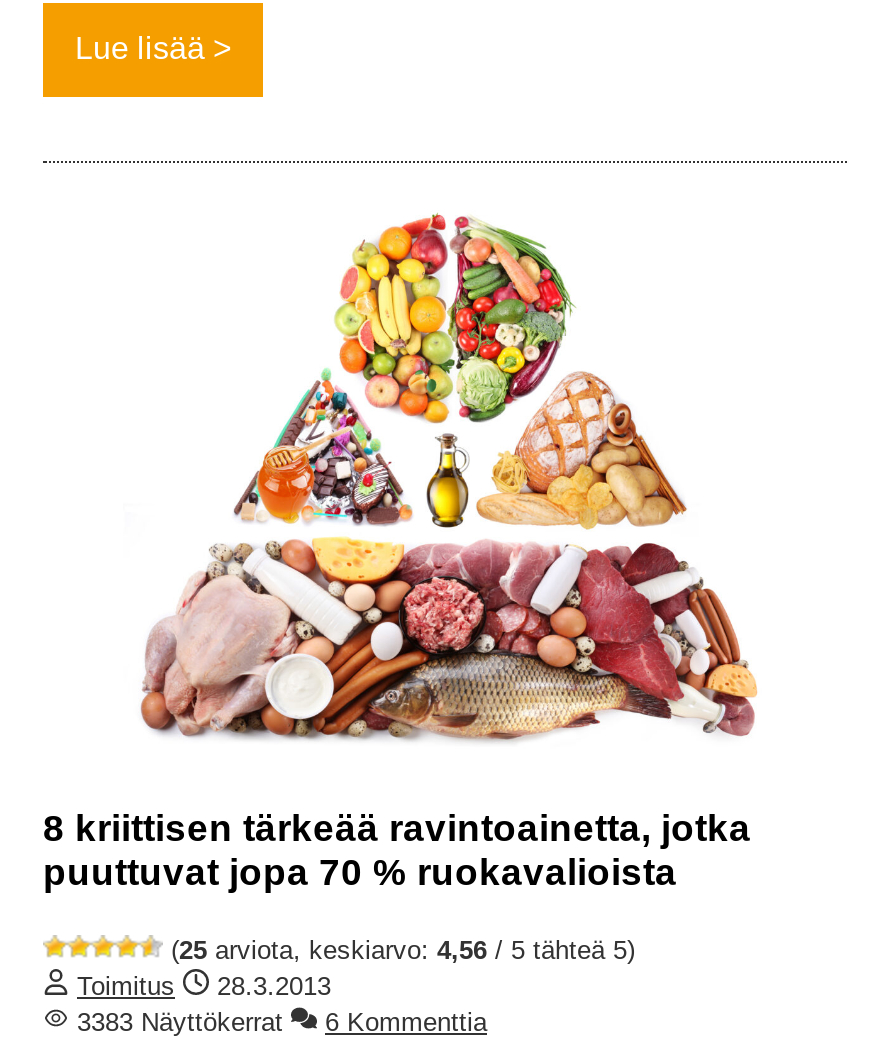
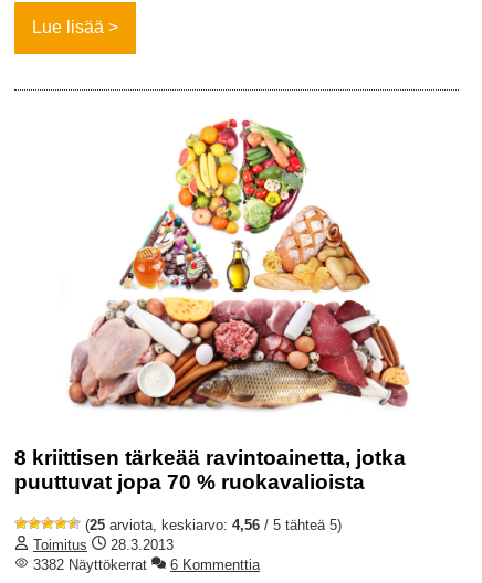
[69,1006,283,1036] 3383 Näyttökerrat -> [29,556,147,573] 3382 Näyttökerrat

